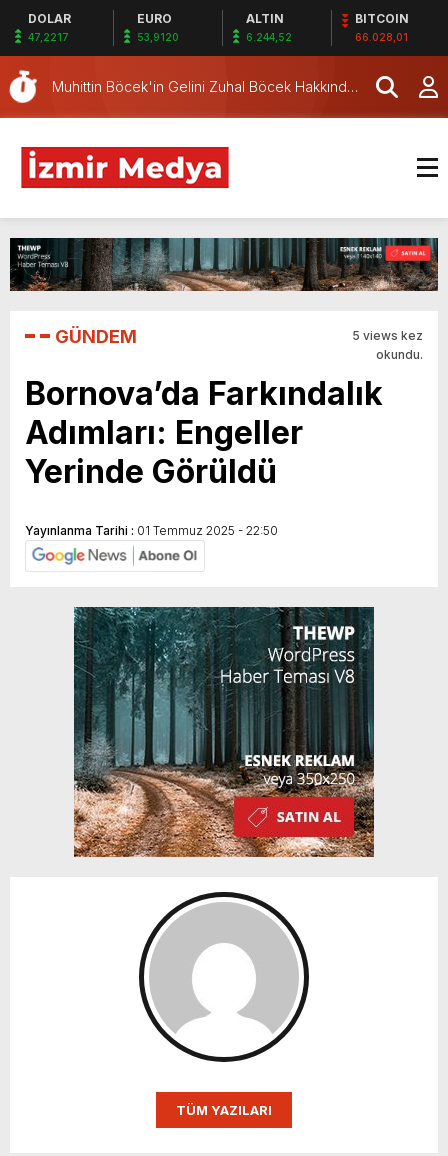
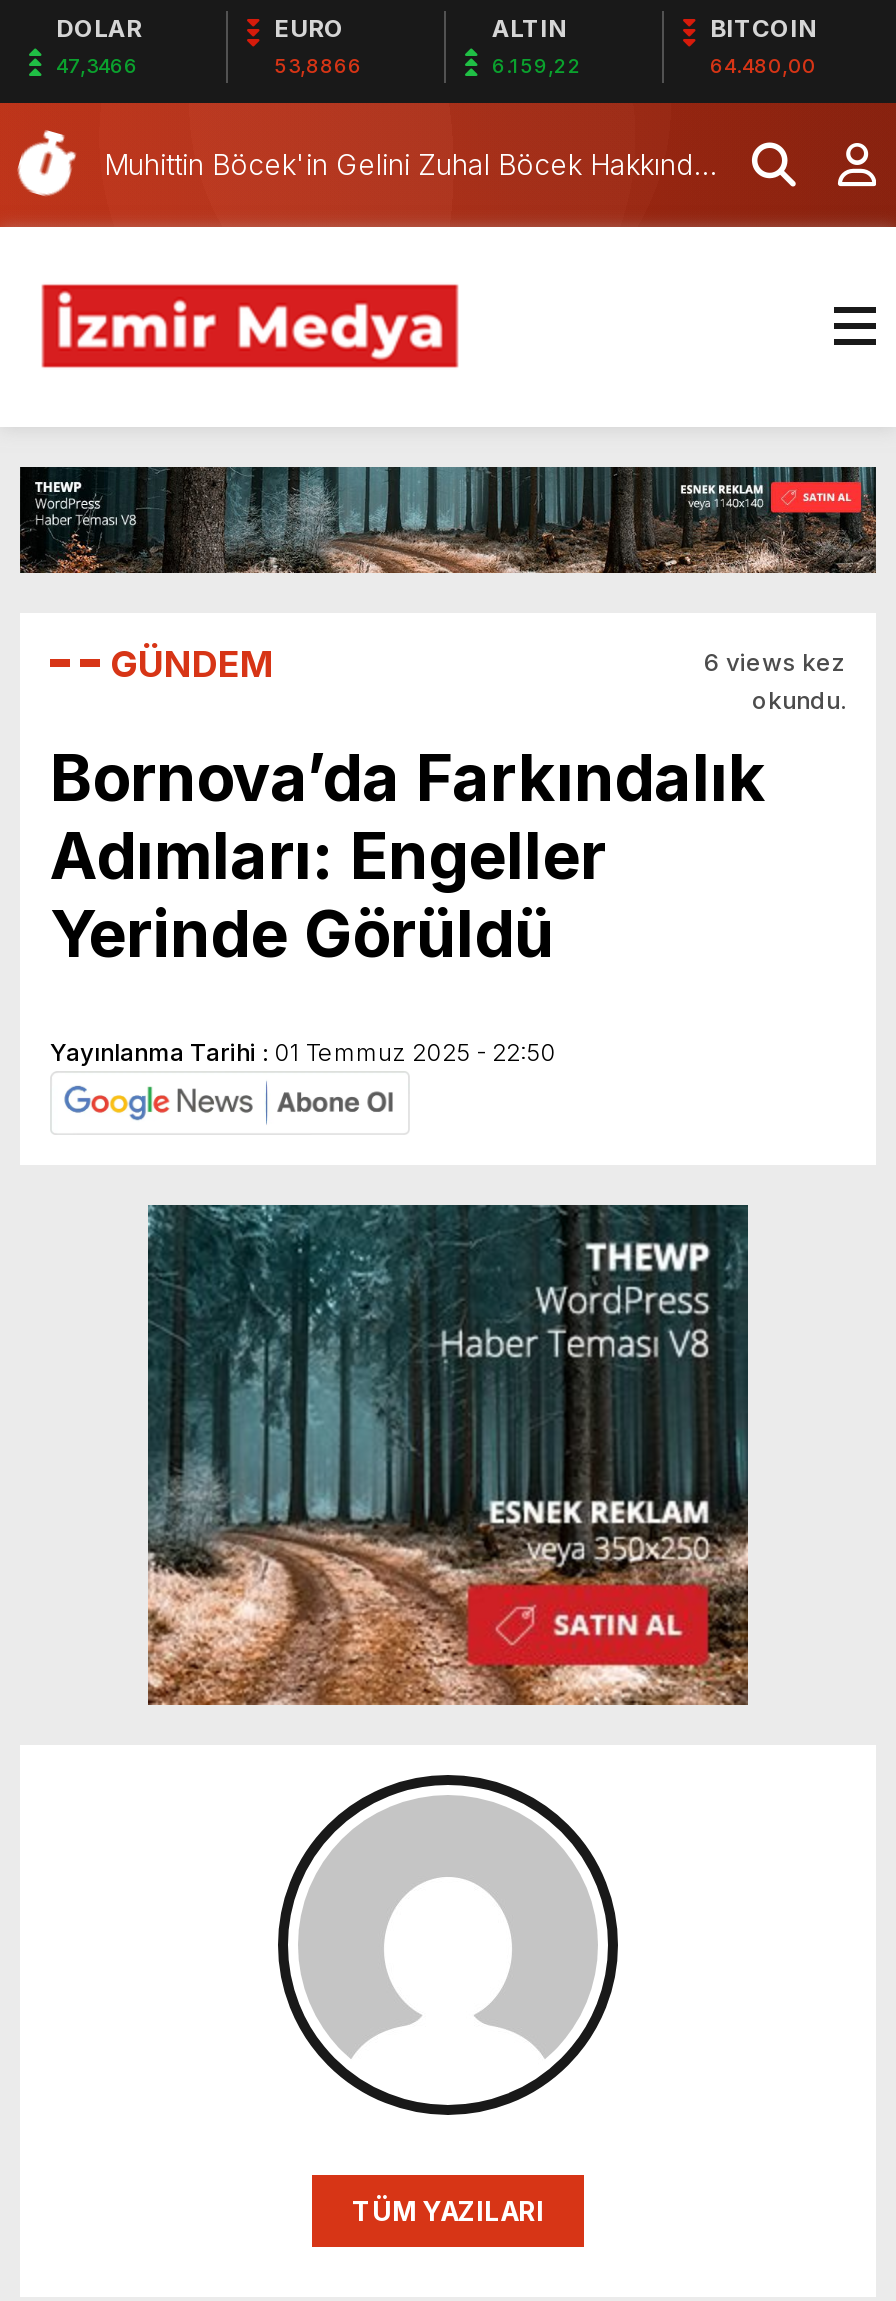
[28,31,69,43] 47,2217 -> [56,53,138,77] 47,3466
[137,31,179,43] 53,9120 -> [274,53,362,77] 53,8866
[246,31,292,43] 6.244,52 -> [492,53,582,77] 6.159,22
[355,31,408,43] 66.028,01 -> [710,53,816,77] 64.480,00
[352,327,423,342] 5 views kez -> [704,646,846,676] 6 views kez

